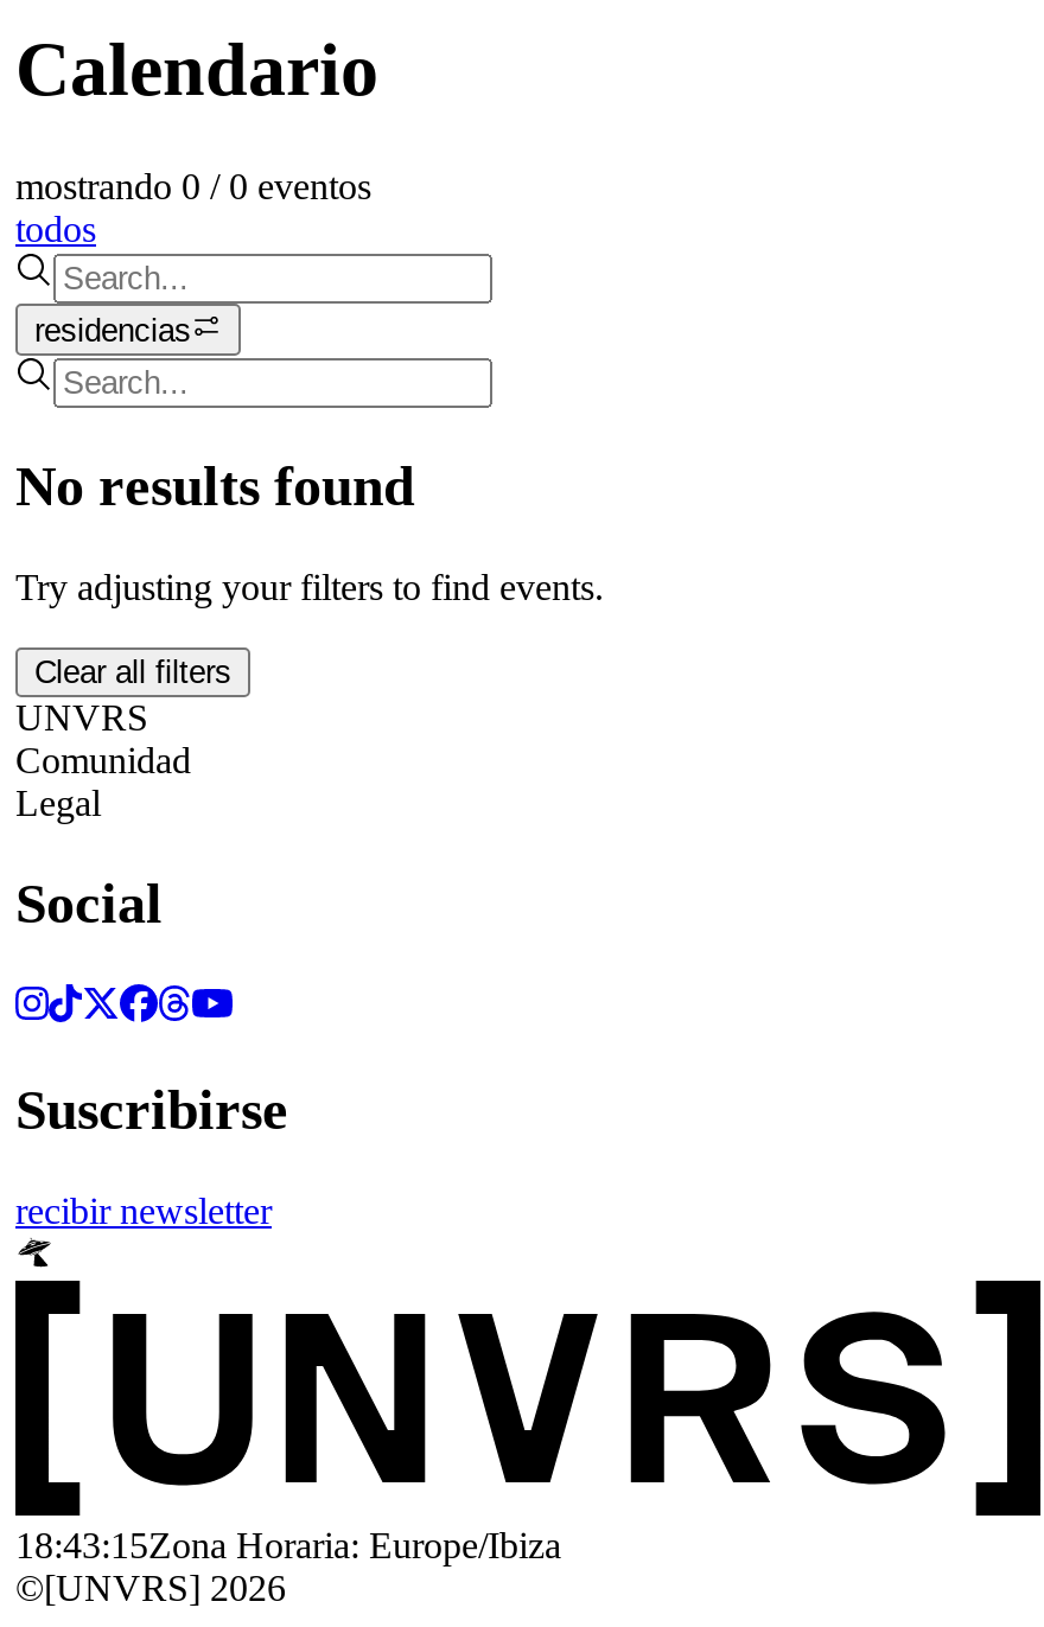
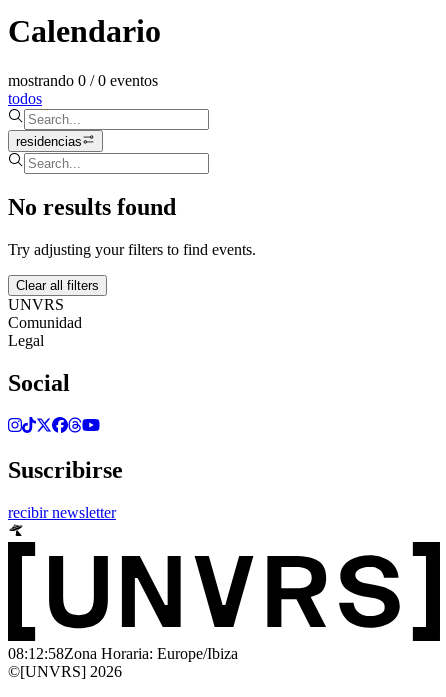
[15,1525,561,1565] 18:43:15Zona Horaria: Europe/Ibiza -> [8,645,238,662] 08:12:58Zona Horaria: Europe/Ibiza

